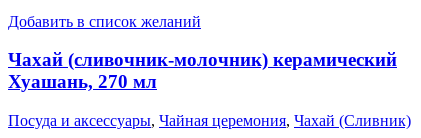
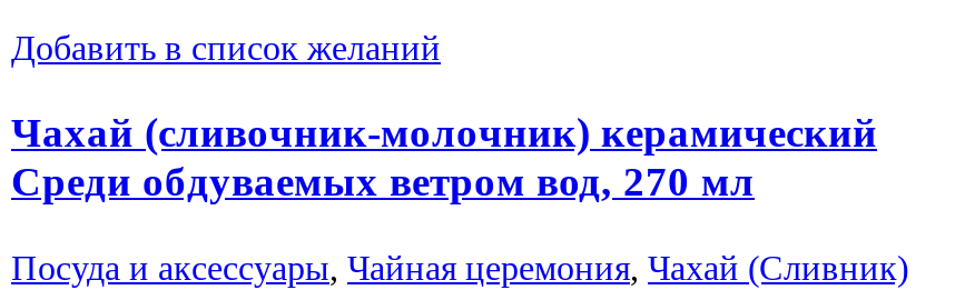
[8,71,157,92] Хуашань, 270 мл -> [11,158,755,205] Среди обдуваемых ветром вод, 270 мл

